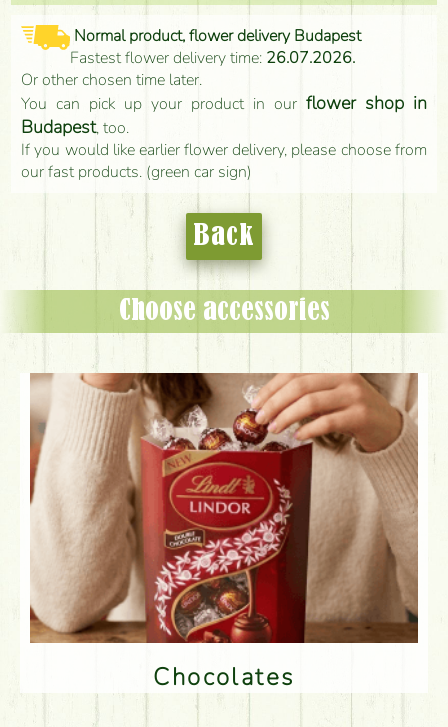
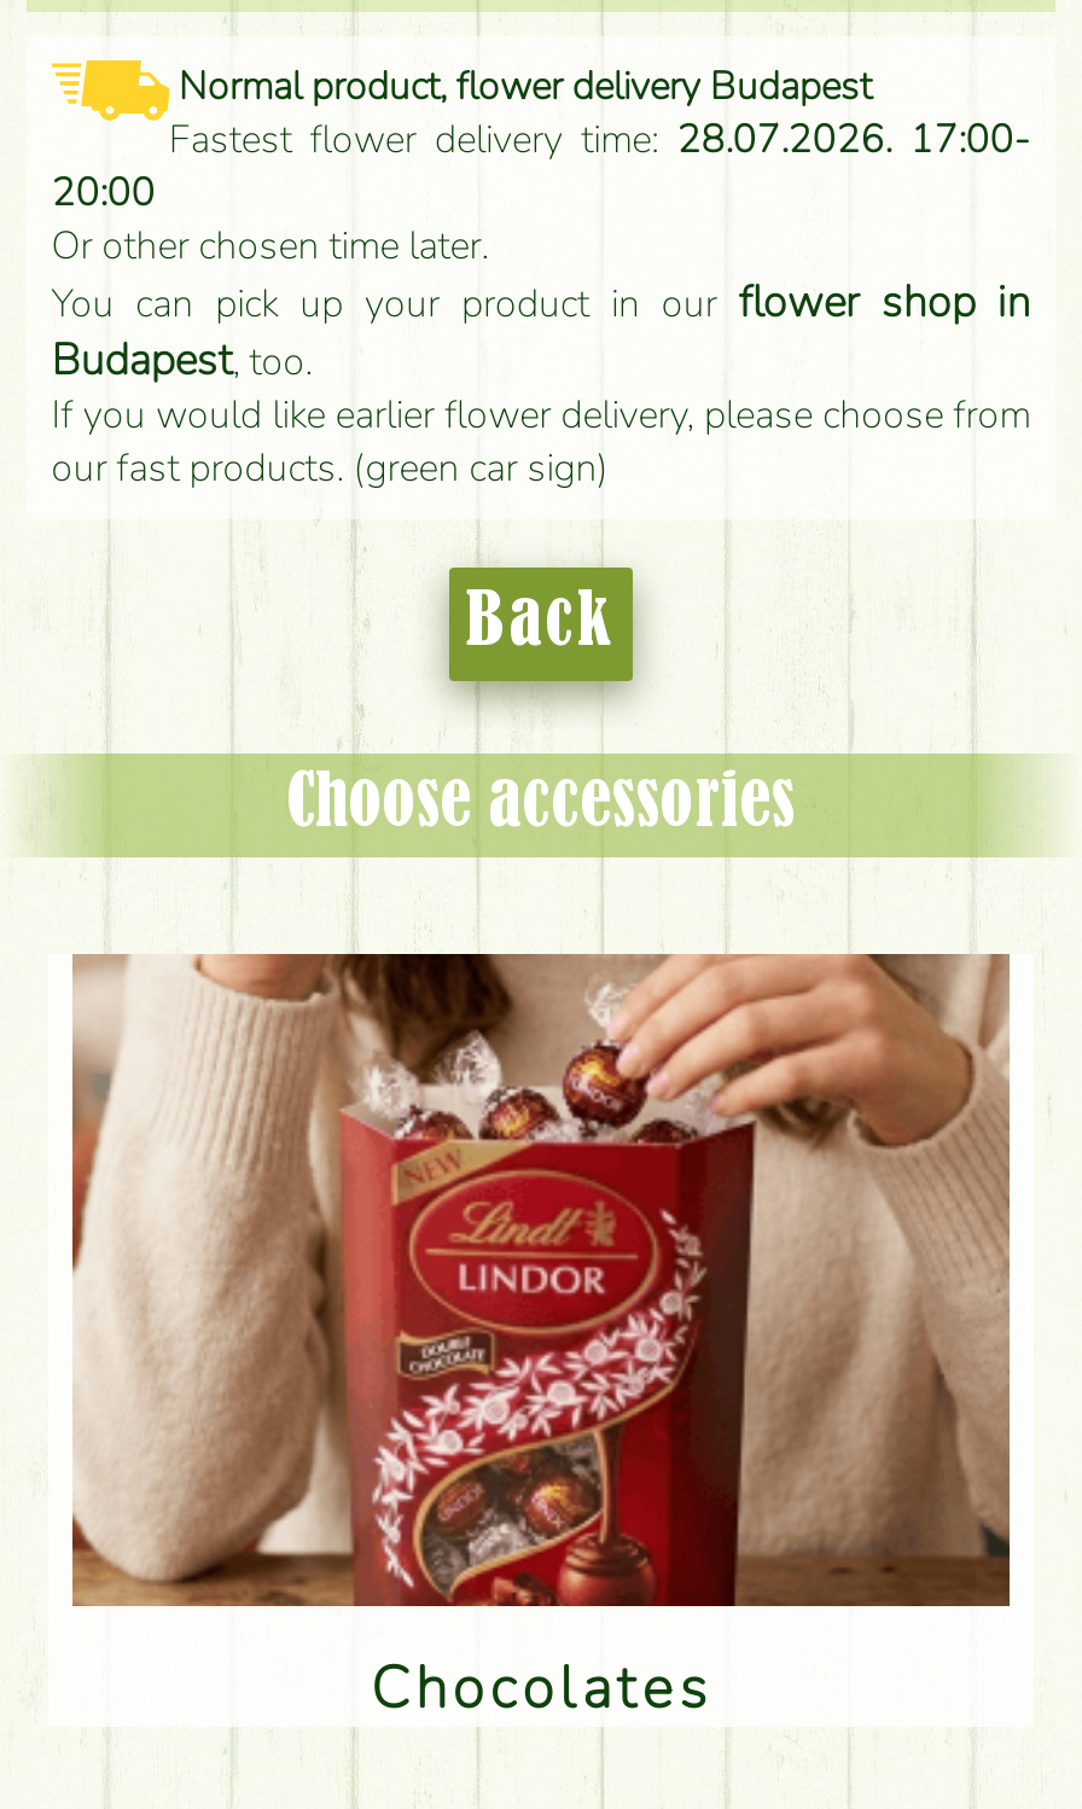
[70,47,355,69] Fastest flower delivery time: 26.07.2026. -> [51,113,1031,219] Fastest flower delivery time: 28.07.2026. 17:00- | 20:00

